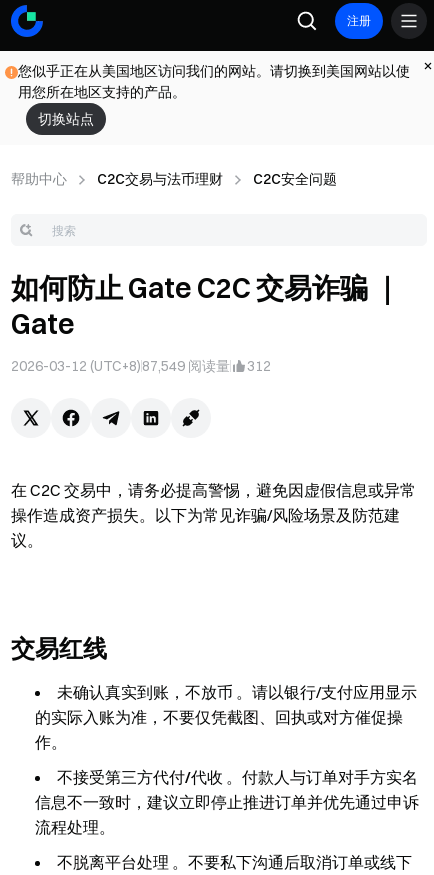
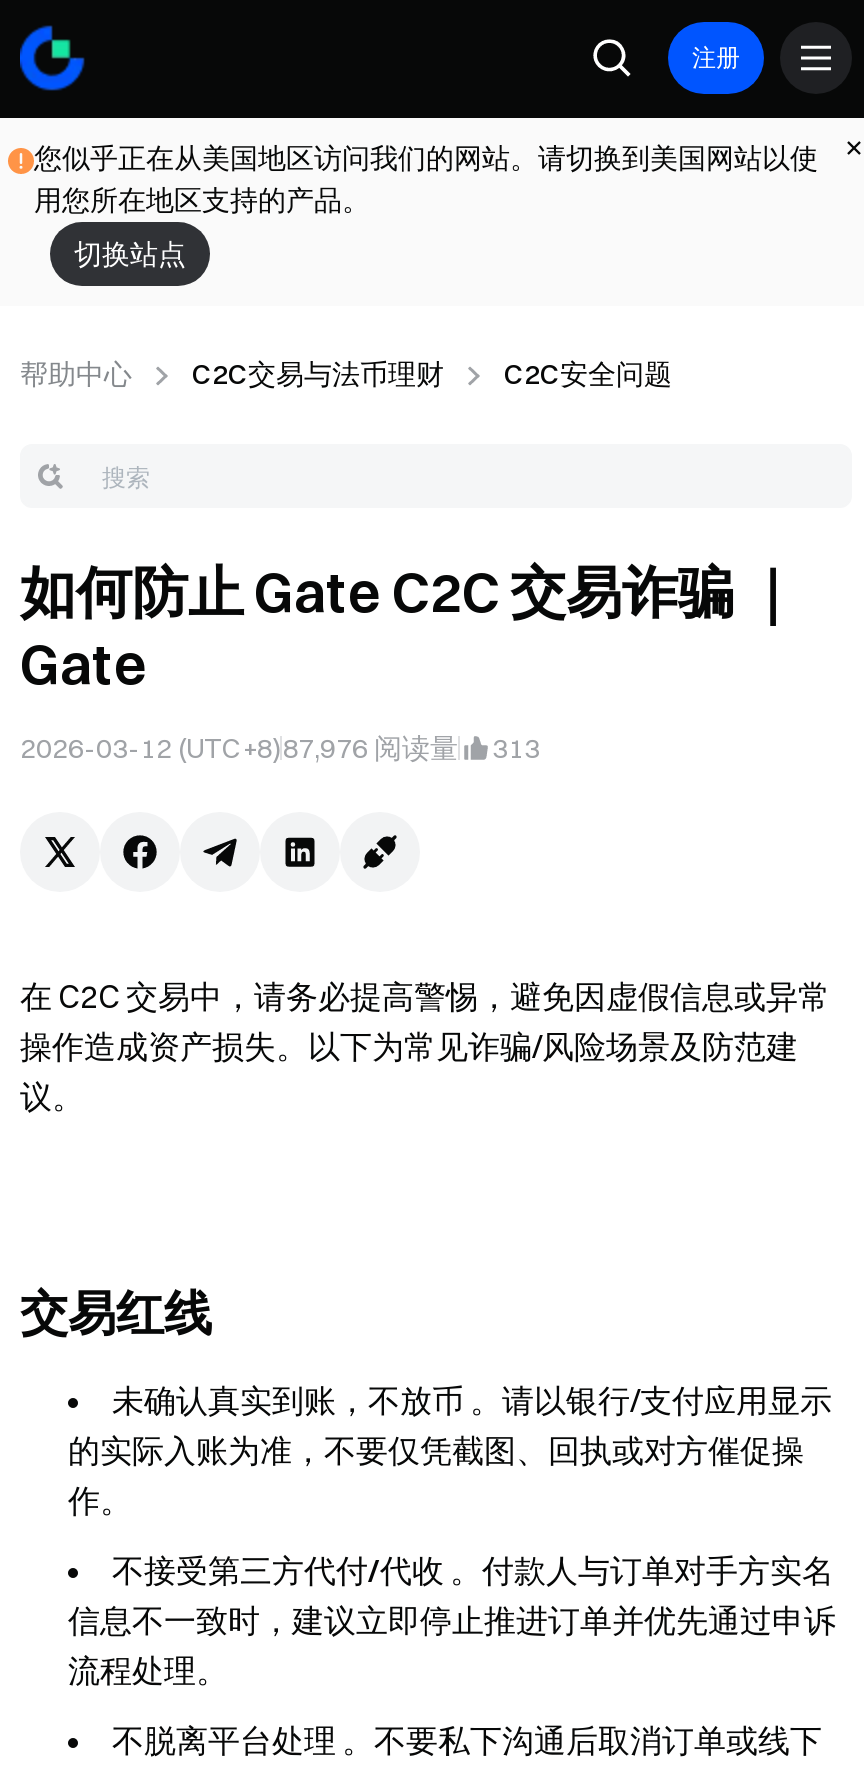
[11,357,230,375] 2026-03-12 (UTC+8)87,549阅读量 -> [20,730,458,766] 2026-03-12 (UTC+8)87,976阅读量
[247,357,271,375] 312 -> [492,730,540,766] 313

